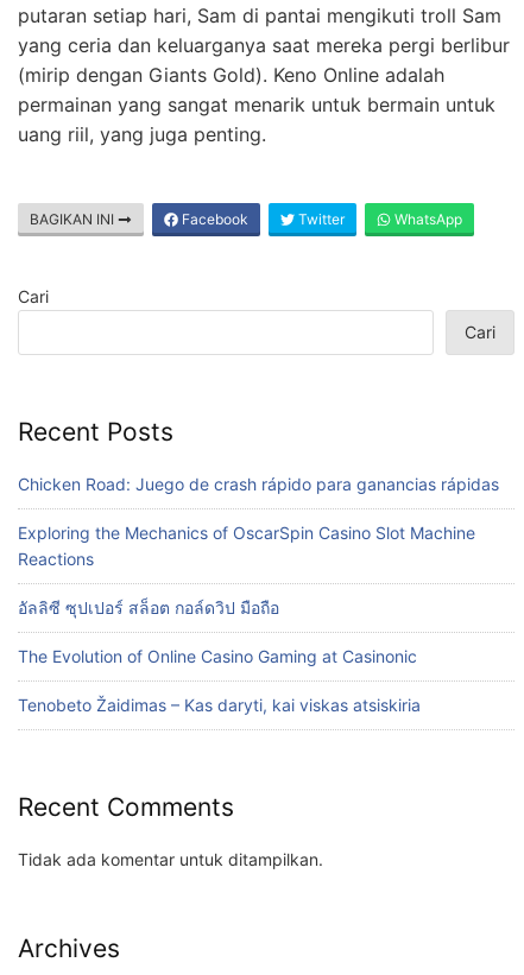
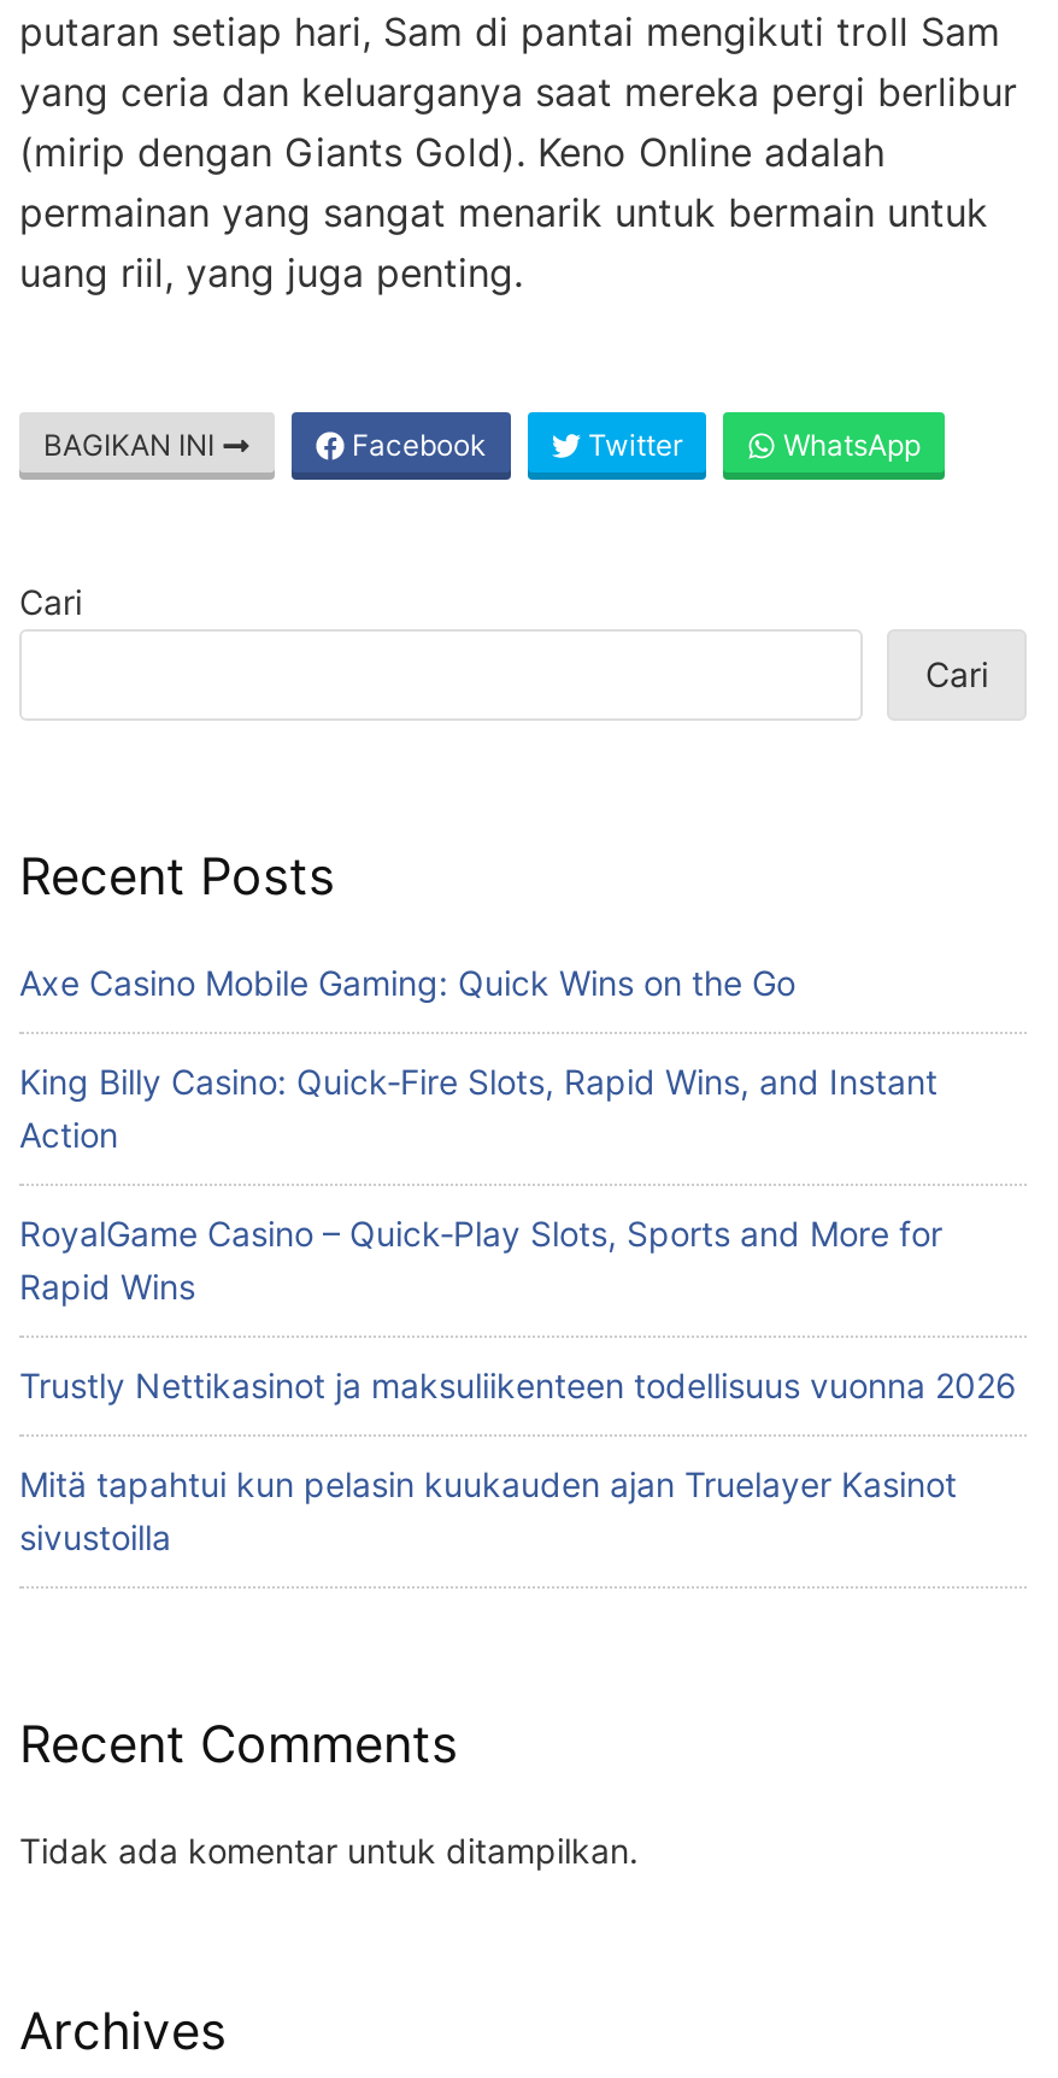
[18,474,499,494] Chicken Road: Juego de crash rápido para ganancias rápidas -> [19,962,795,1003] Axe Casino Mobile Gaming: Quick Wins on the Go
[18,523,475,569] Exploring the Mechanics of OscarSpin Casino Slot Machine | Reactions -> [19,1061,937,1155] King Billy Casino: Quick‑Fire Slots, Rapid Wins, and Instant | Action
[18,598,279,618] อัลลิซี ซุปเปอร์ สล็อต กอล์ดวิป มือถือ -> [19,1213,942,1307] RoyalGame Casino – Quick‑Play Slots, Sports and More for | Rapid Wins
[18,646,417,666] The Evolution of Online Casino Gaming at Casinonic -> [19,1365,1017,1406] Trustly Nettikasinot ja maksuliikenteen todellisuus vuonna 2026
[18,695,421,715] Tenobeto Žaidimas – Kas daryti, kai viskas atsiskiria -> [19,1464,957,1558] Mitä tapahtui kun pelasin kuukauden ajan Truelayer Kasinot | sivustoilla

